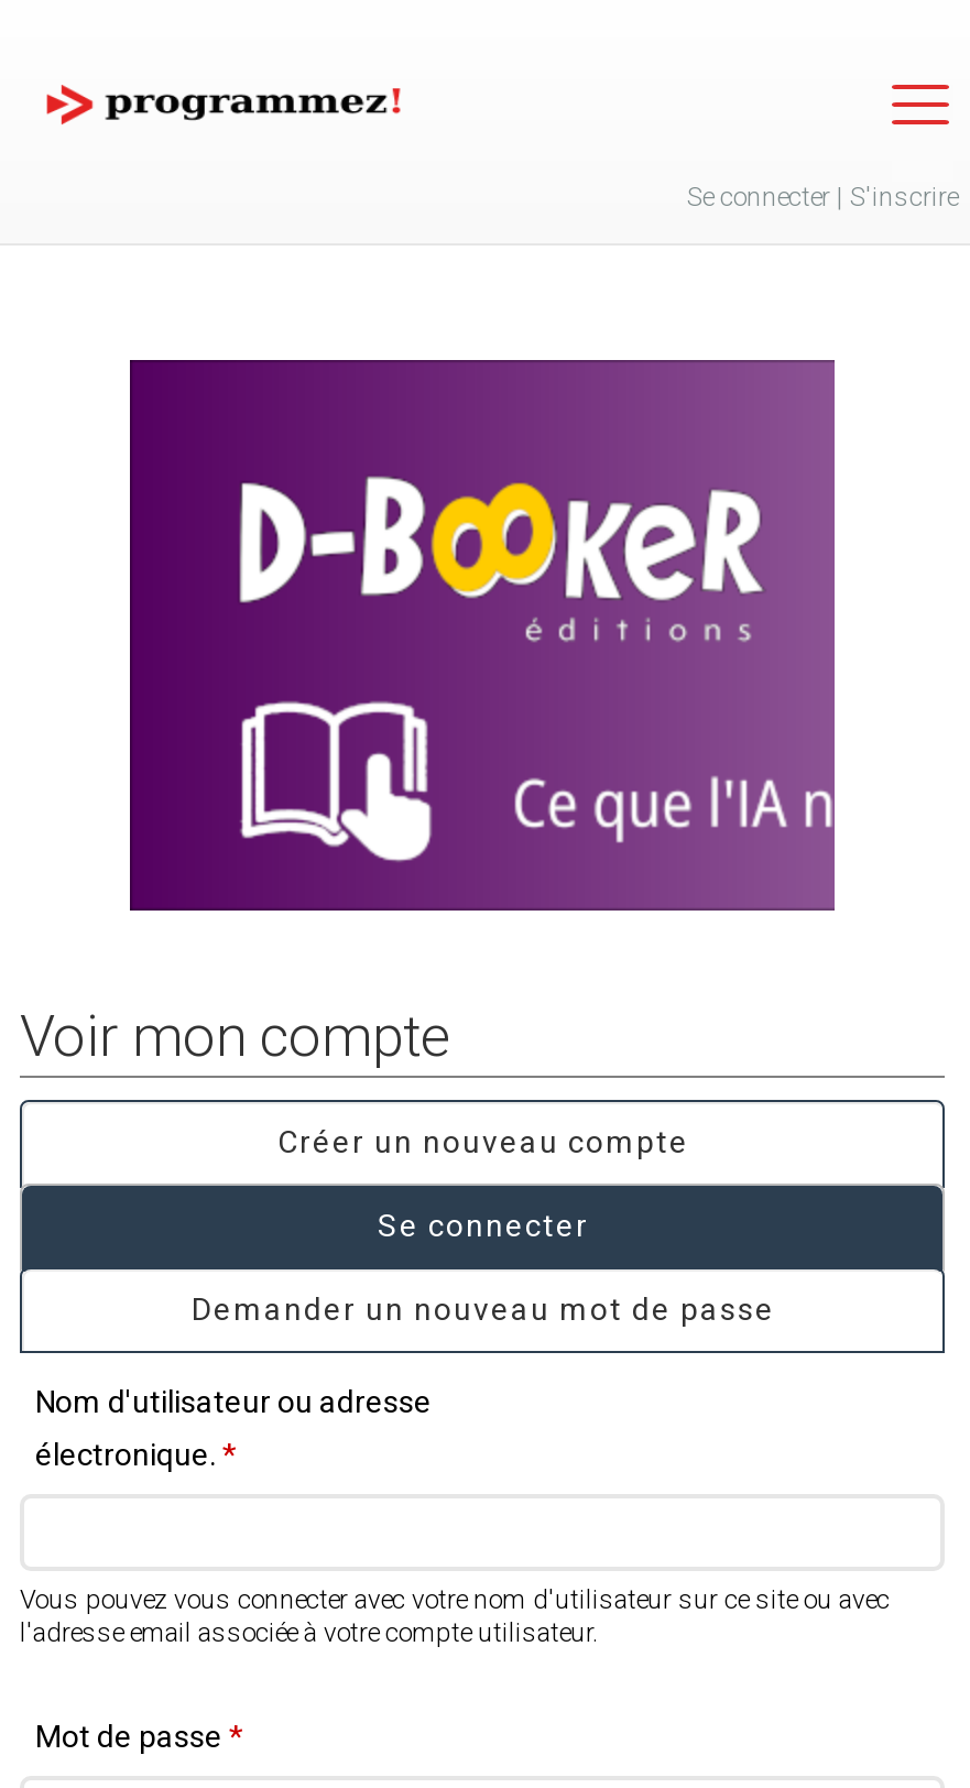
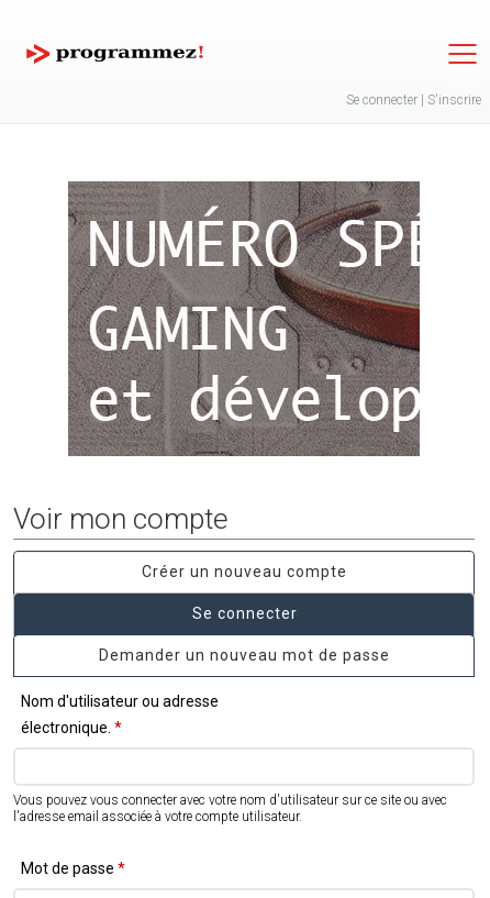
[128,358,837,913] [image] -> [67,180,421,457] [image]

